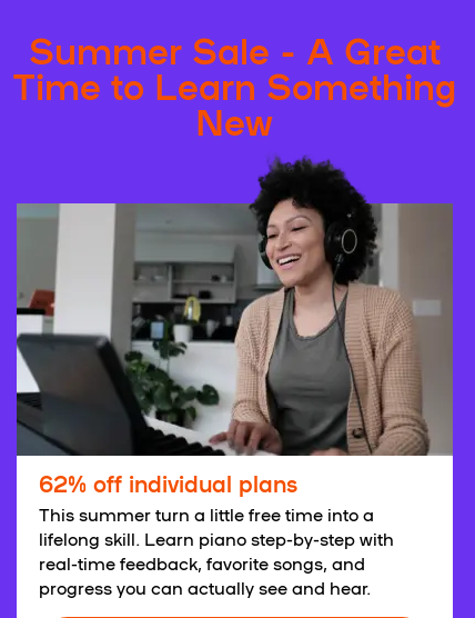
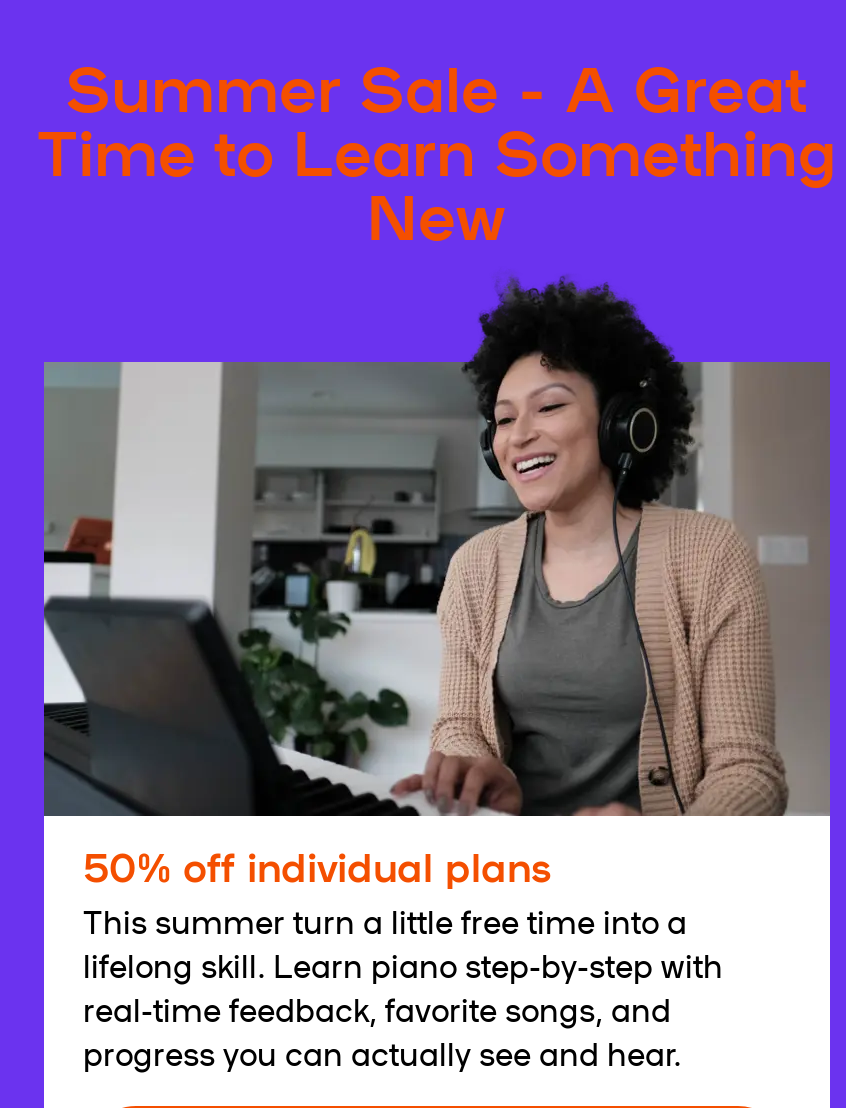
[38,466,297,497] 62% off individual plans -> [83,835,551,891] 50% off individual plans

